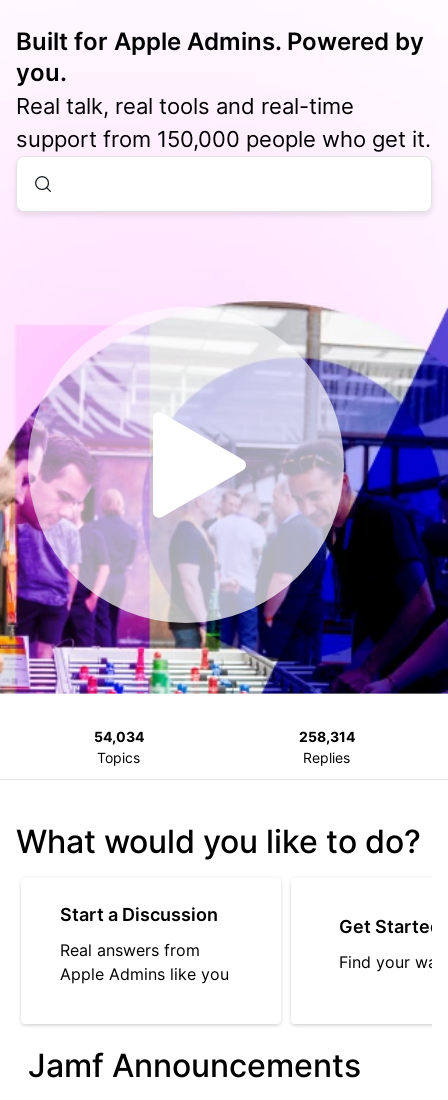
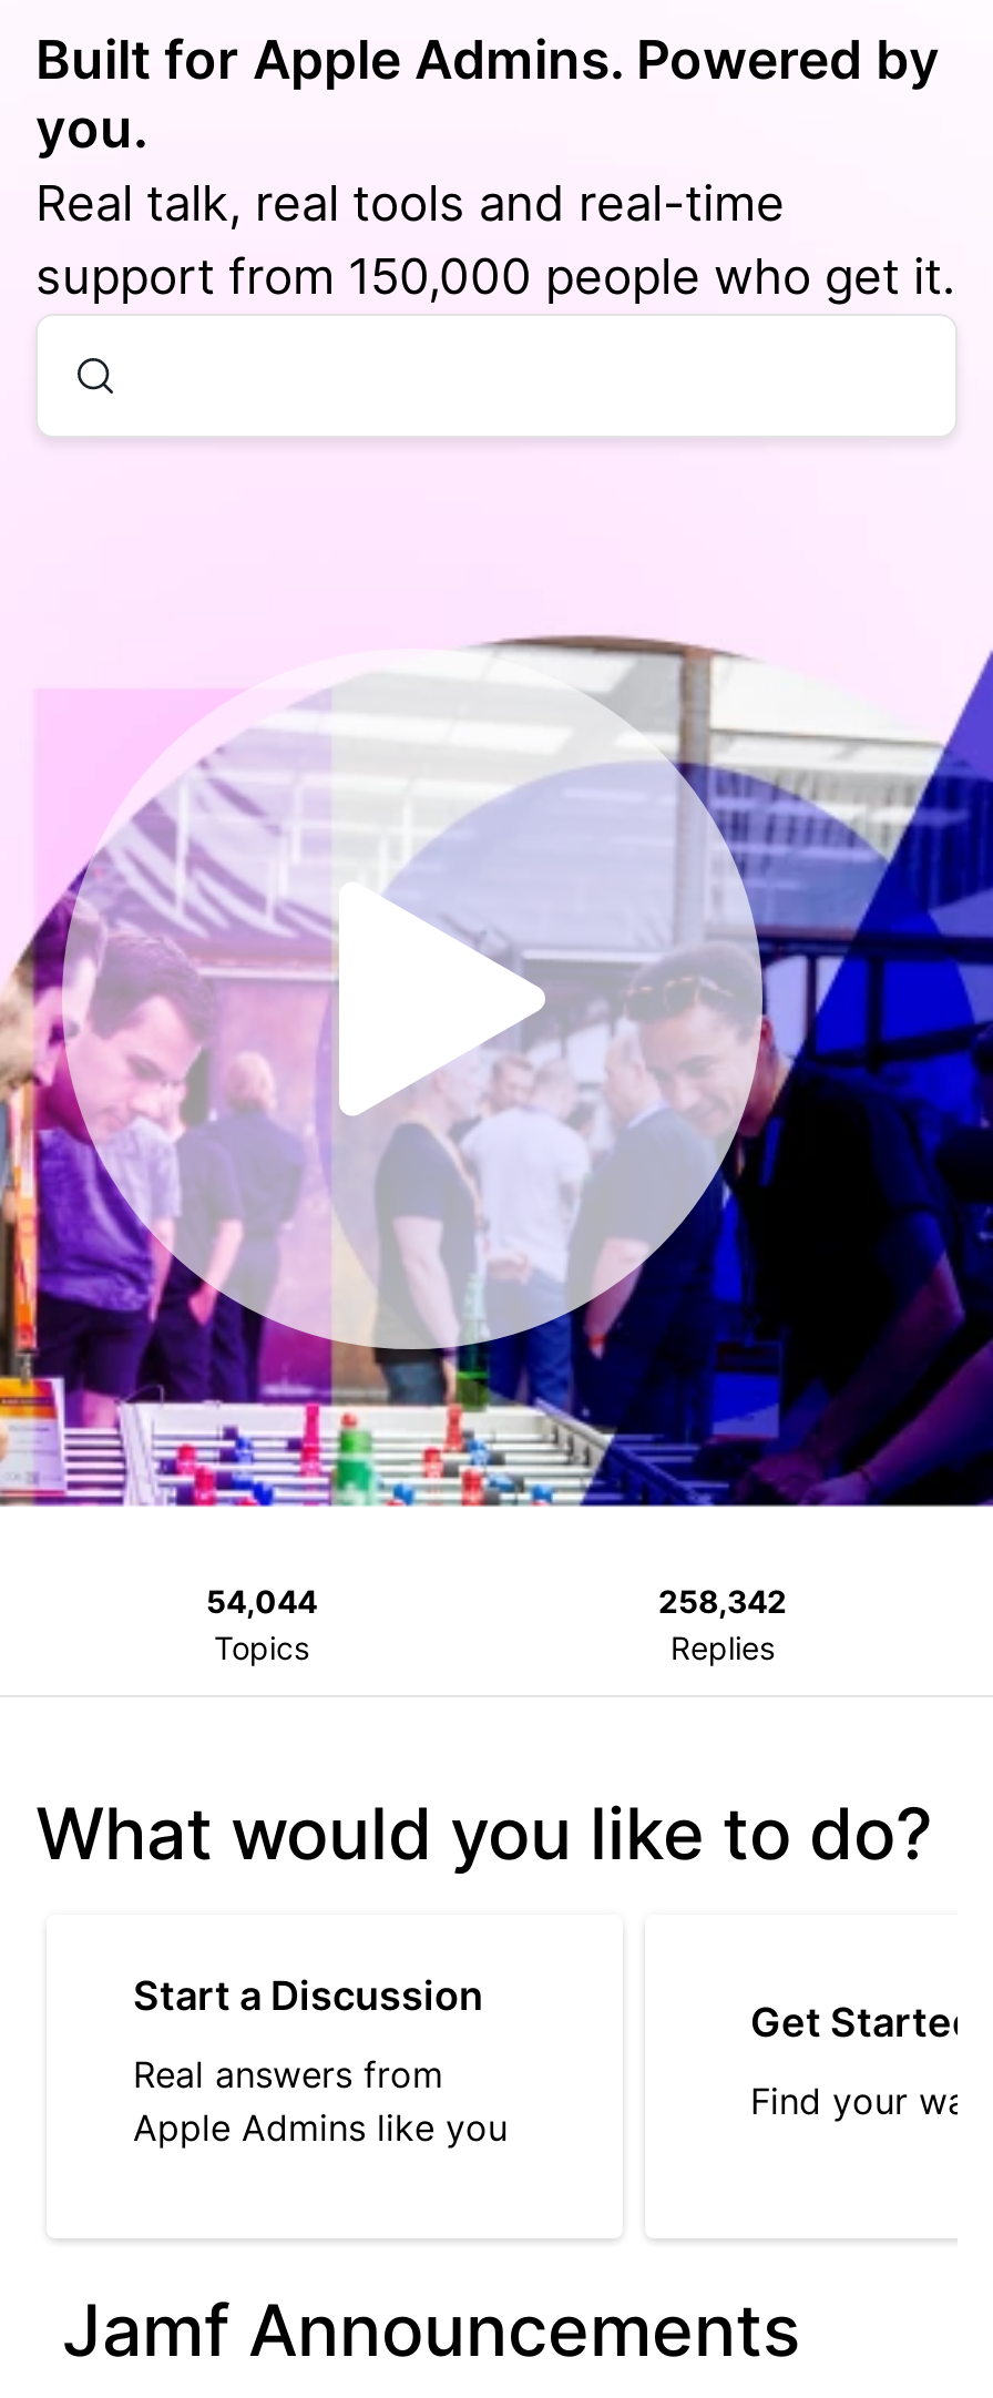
[93,728,143,745] 54,034 -> [206,1582,317,1620] 54,044
[298,728,354,745] 258,314 -> [658,1582,787,1620] 258,342

